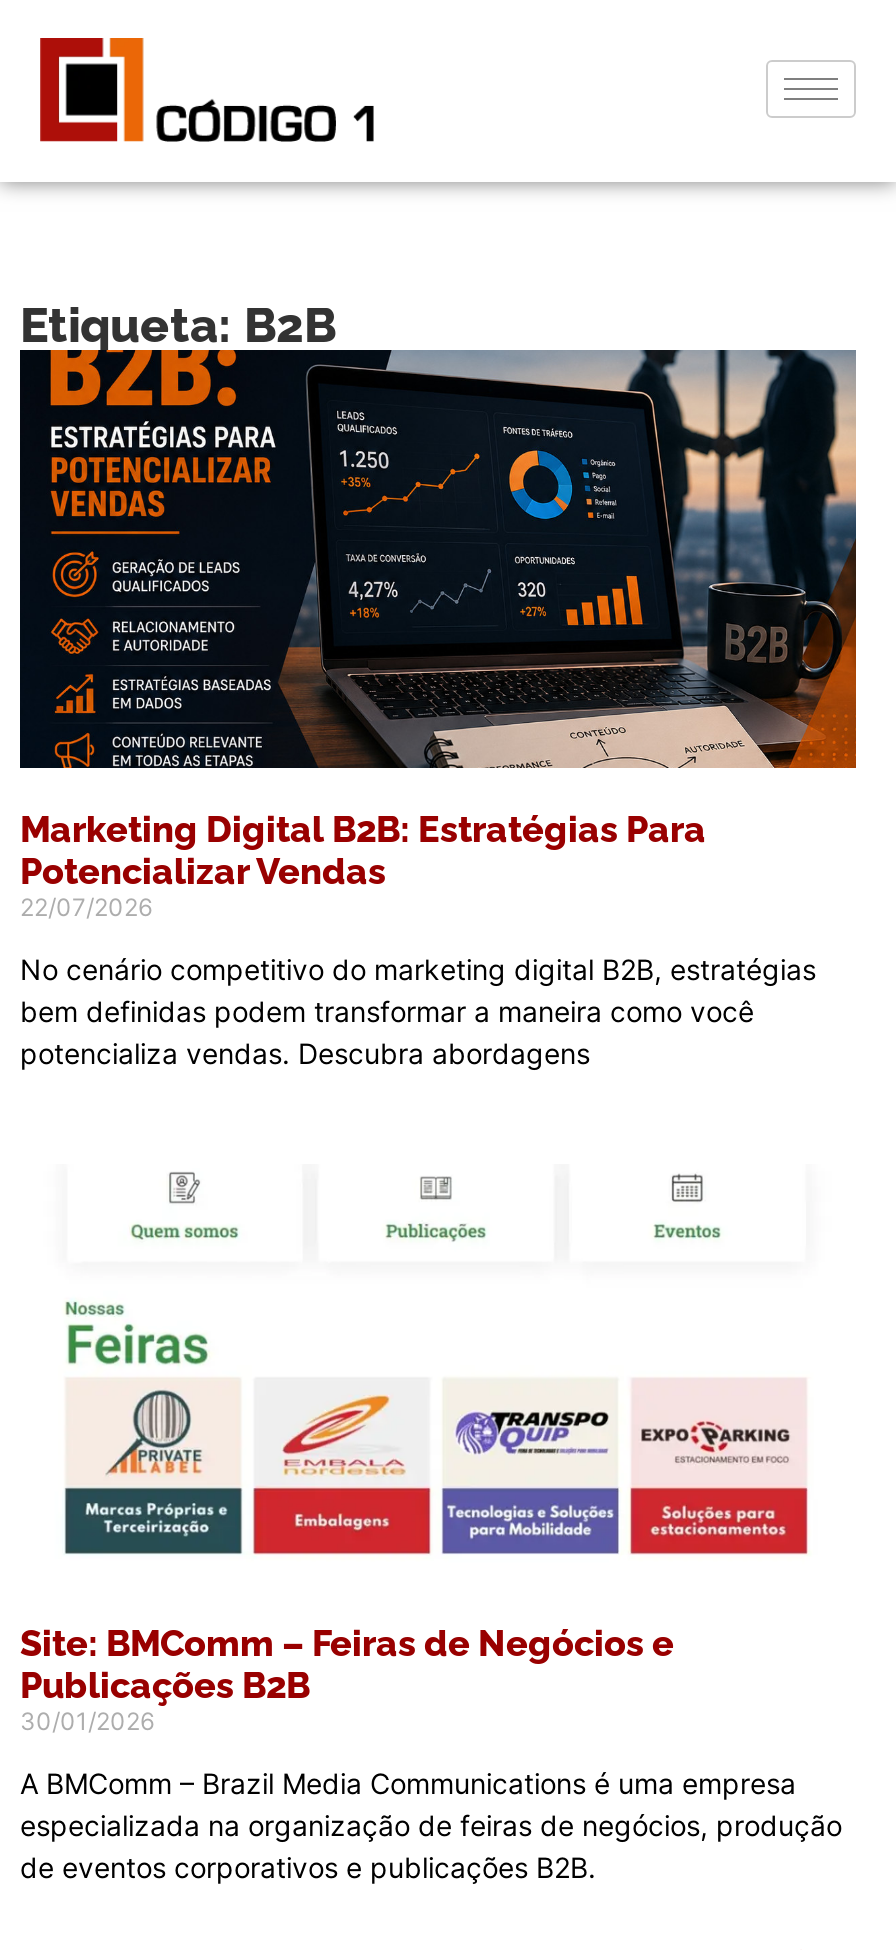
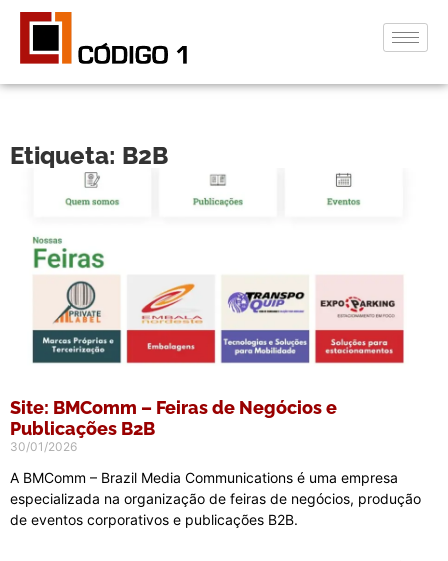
[18,348,858,1070] [image] | Marketing Digital B2B: Estratégias Para | Potencializar Vendas | 22/07/2026 | No cenário competitivo do marketing digital B2B, estratégias | bem definidas podem transformar a maneira como você | potencializa vendas. Descubra abordagens -> none

